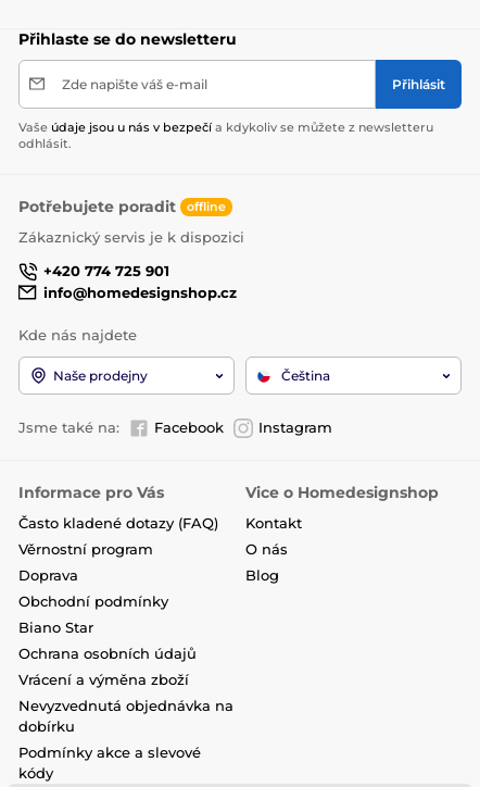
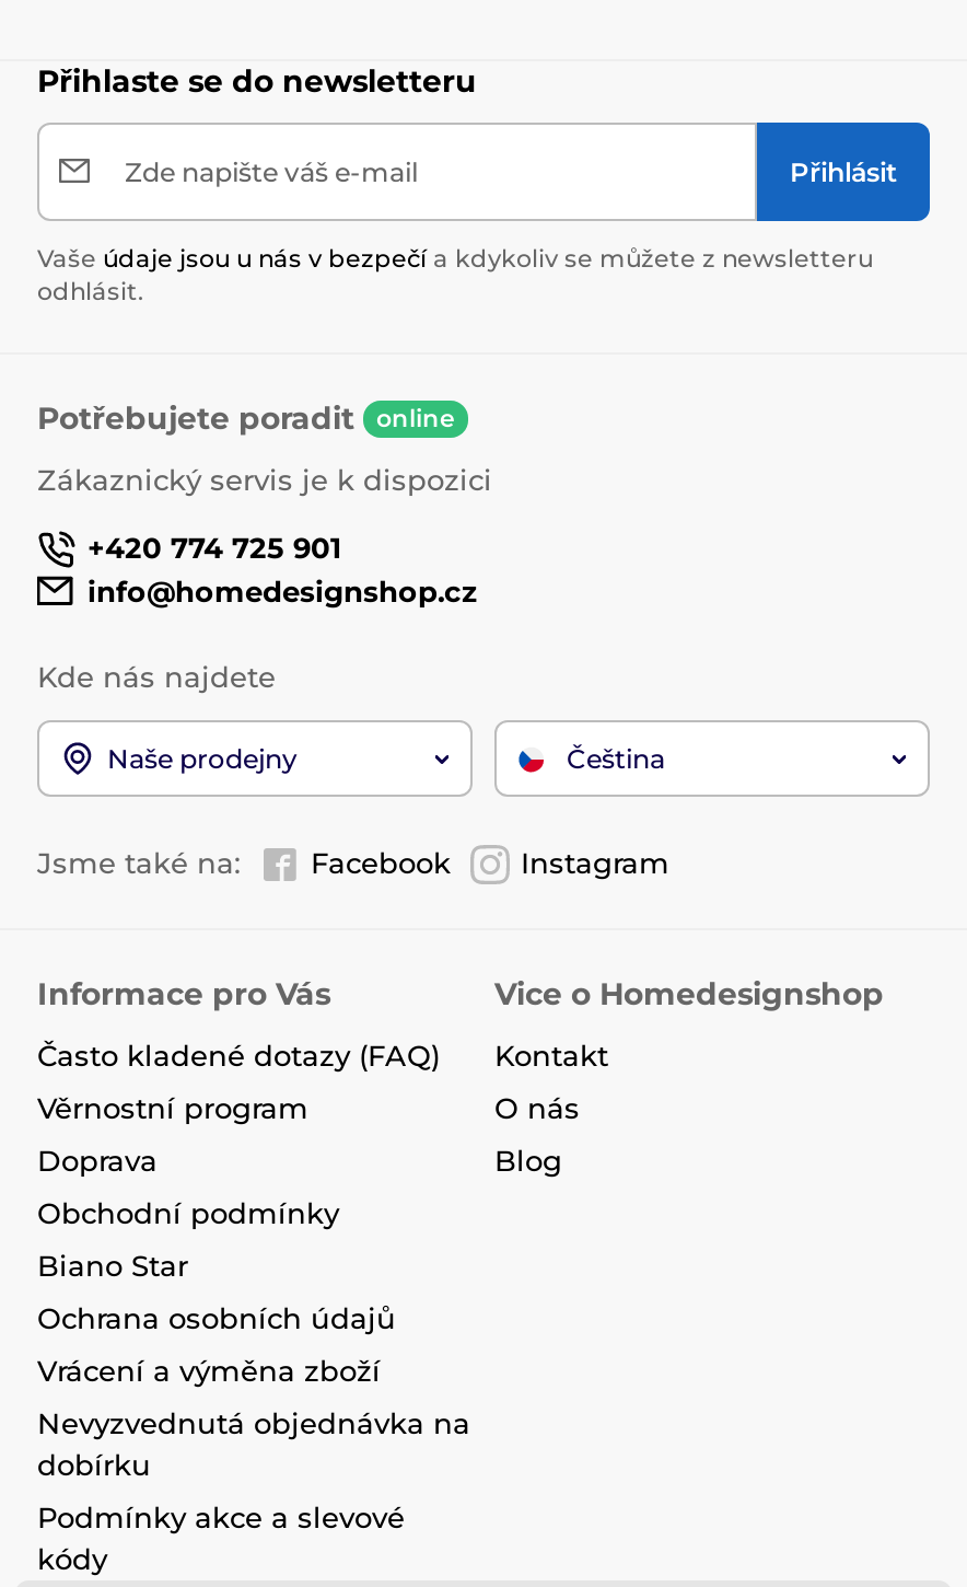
[18,196,226,216] Potřebujete poradit offline -> [37,398,455,437] Potřebujete poradit online

